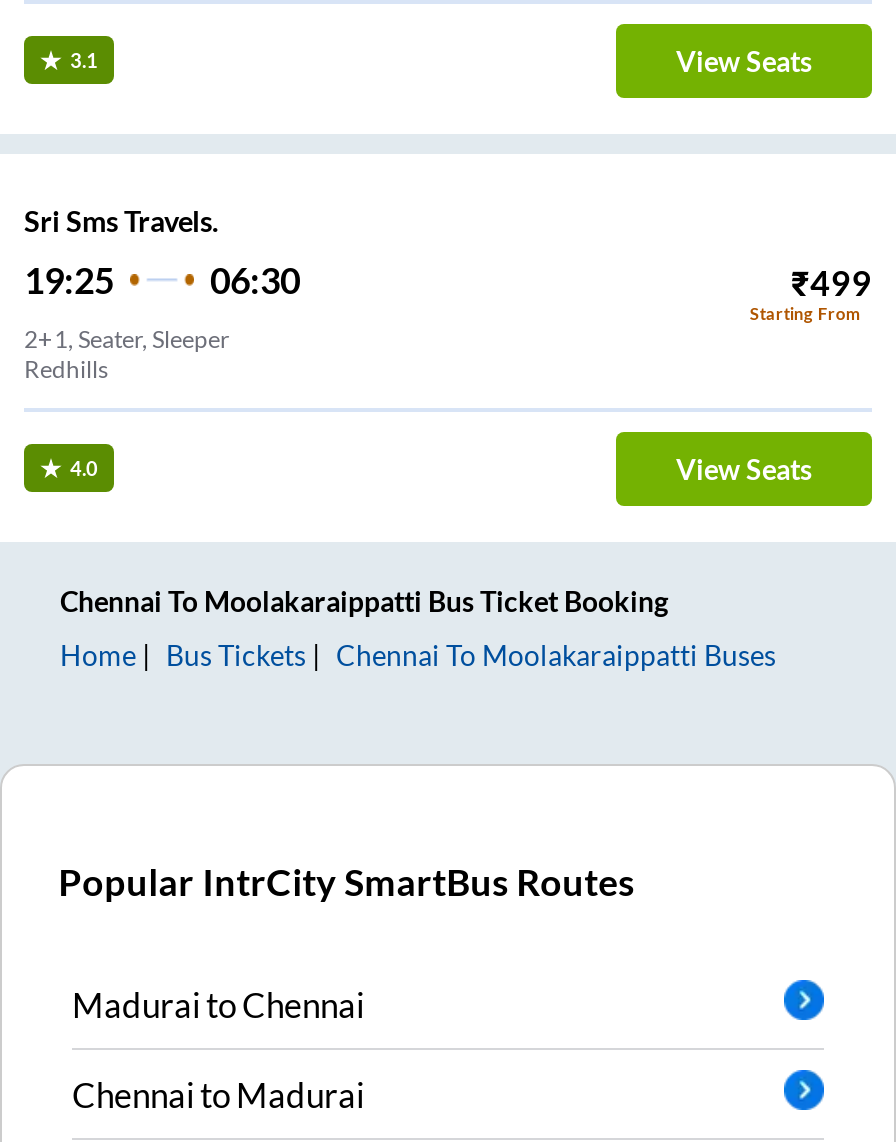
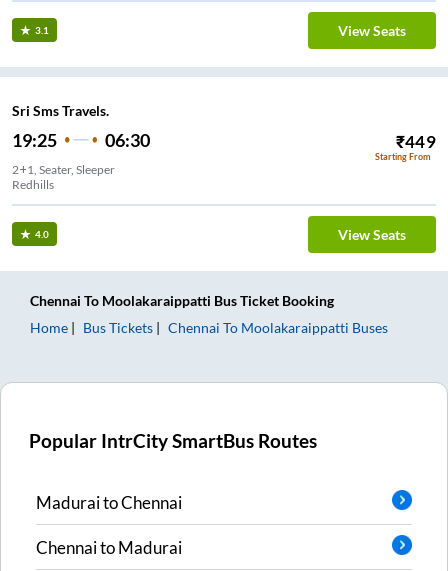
[791,262,872,304] ₹499 -> [396,131,436,152] ₹449

